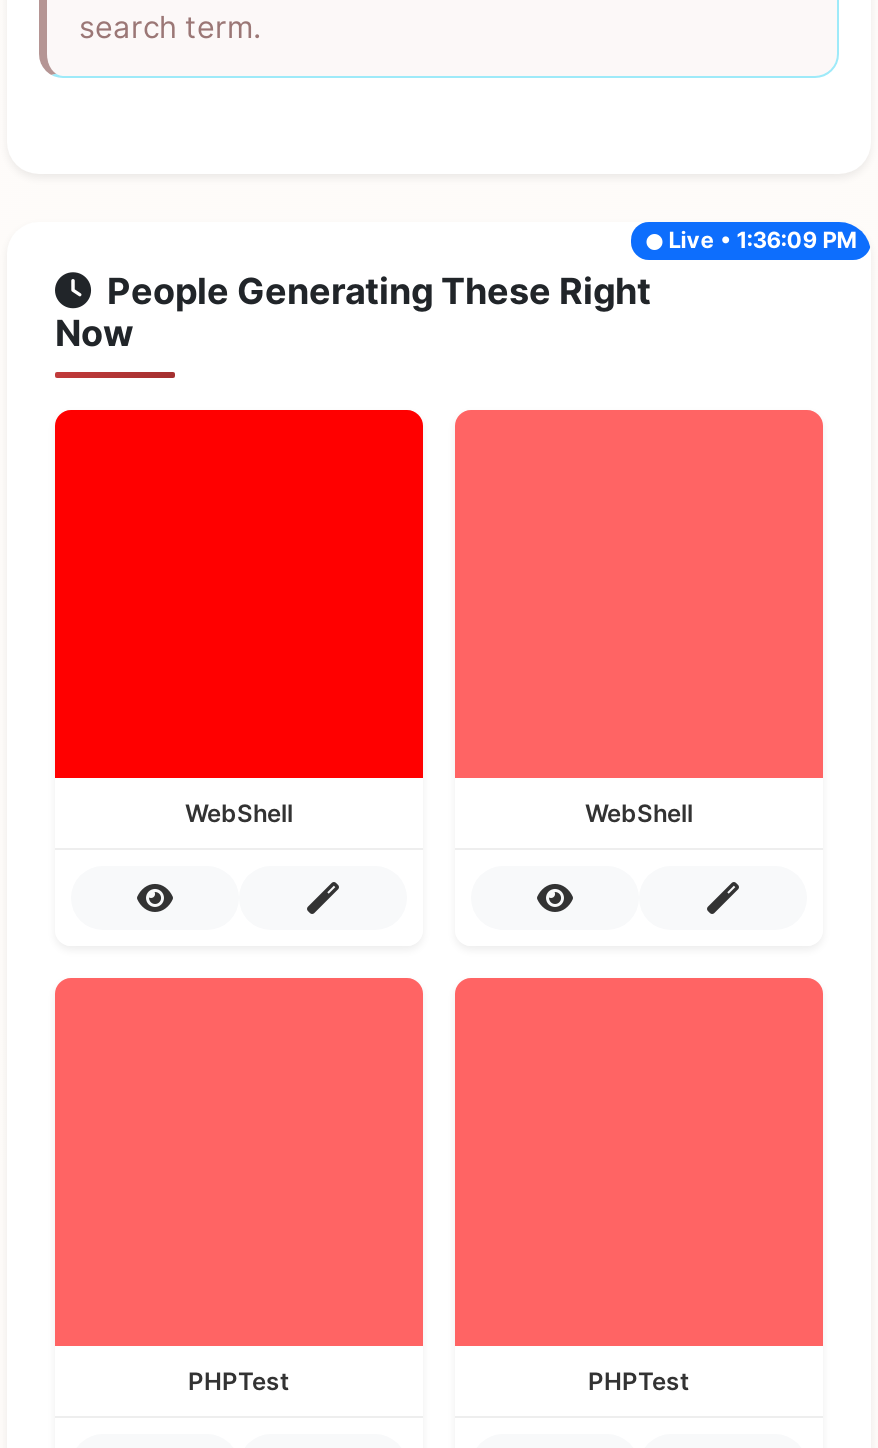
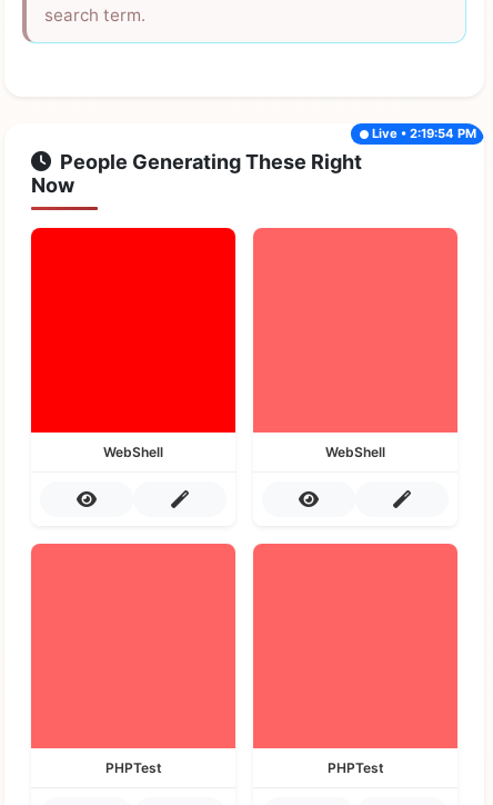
[668,226,856,254] Live • 1:36:09 PM -> [372,126,476,141] Live • 2:19:54 PM

